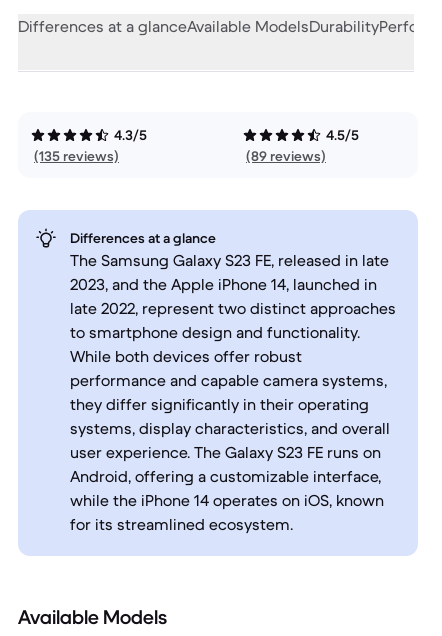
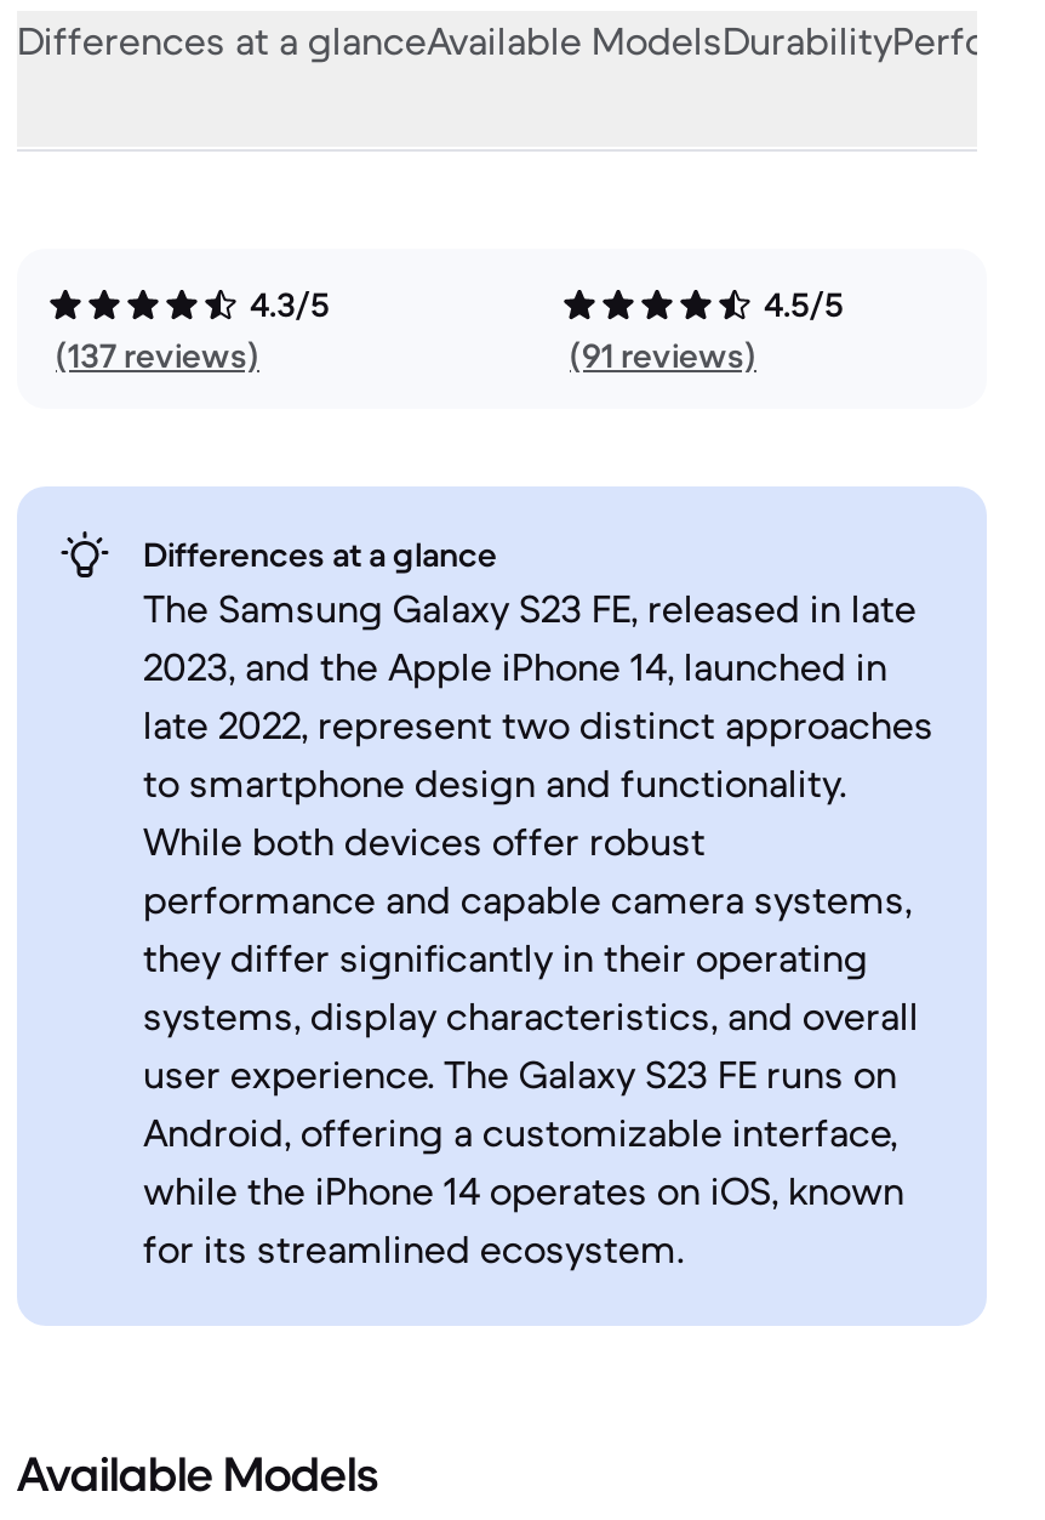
[34,147,119,165] (135 reviews) -> [56,334,259,377] (137 reviews)
[246,147,326,165] (89 reviews) -> [570,334,756,377] (91 reviews)

